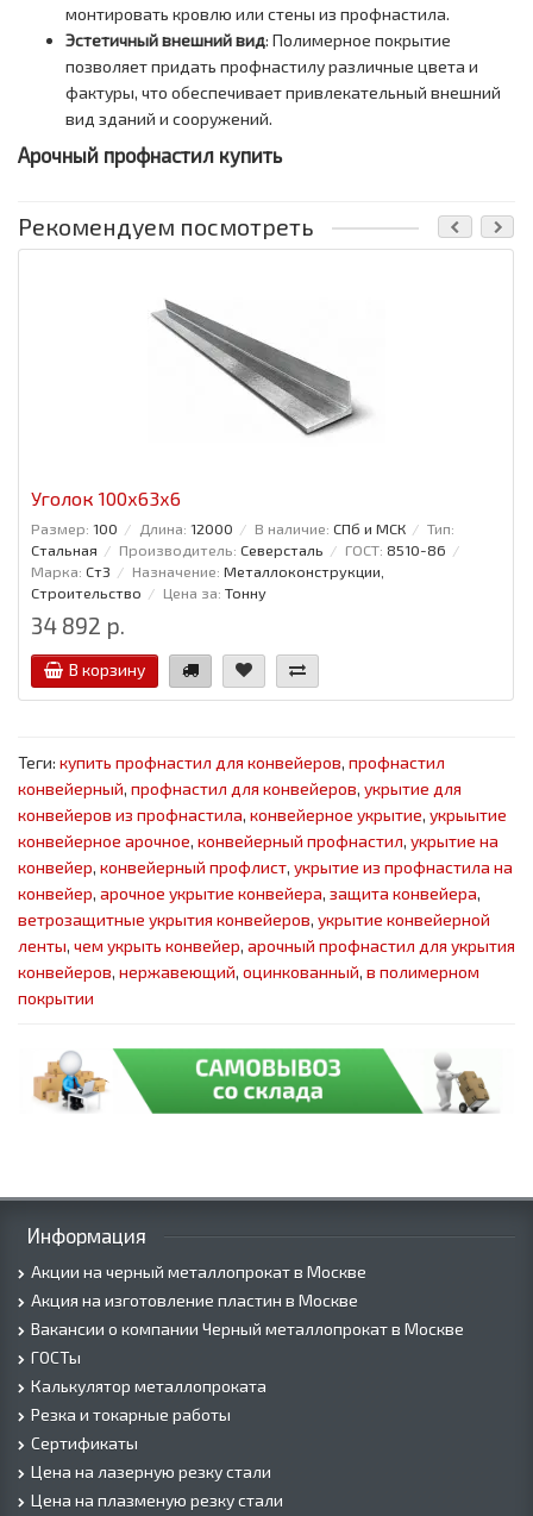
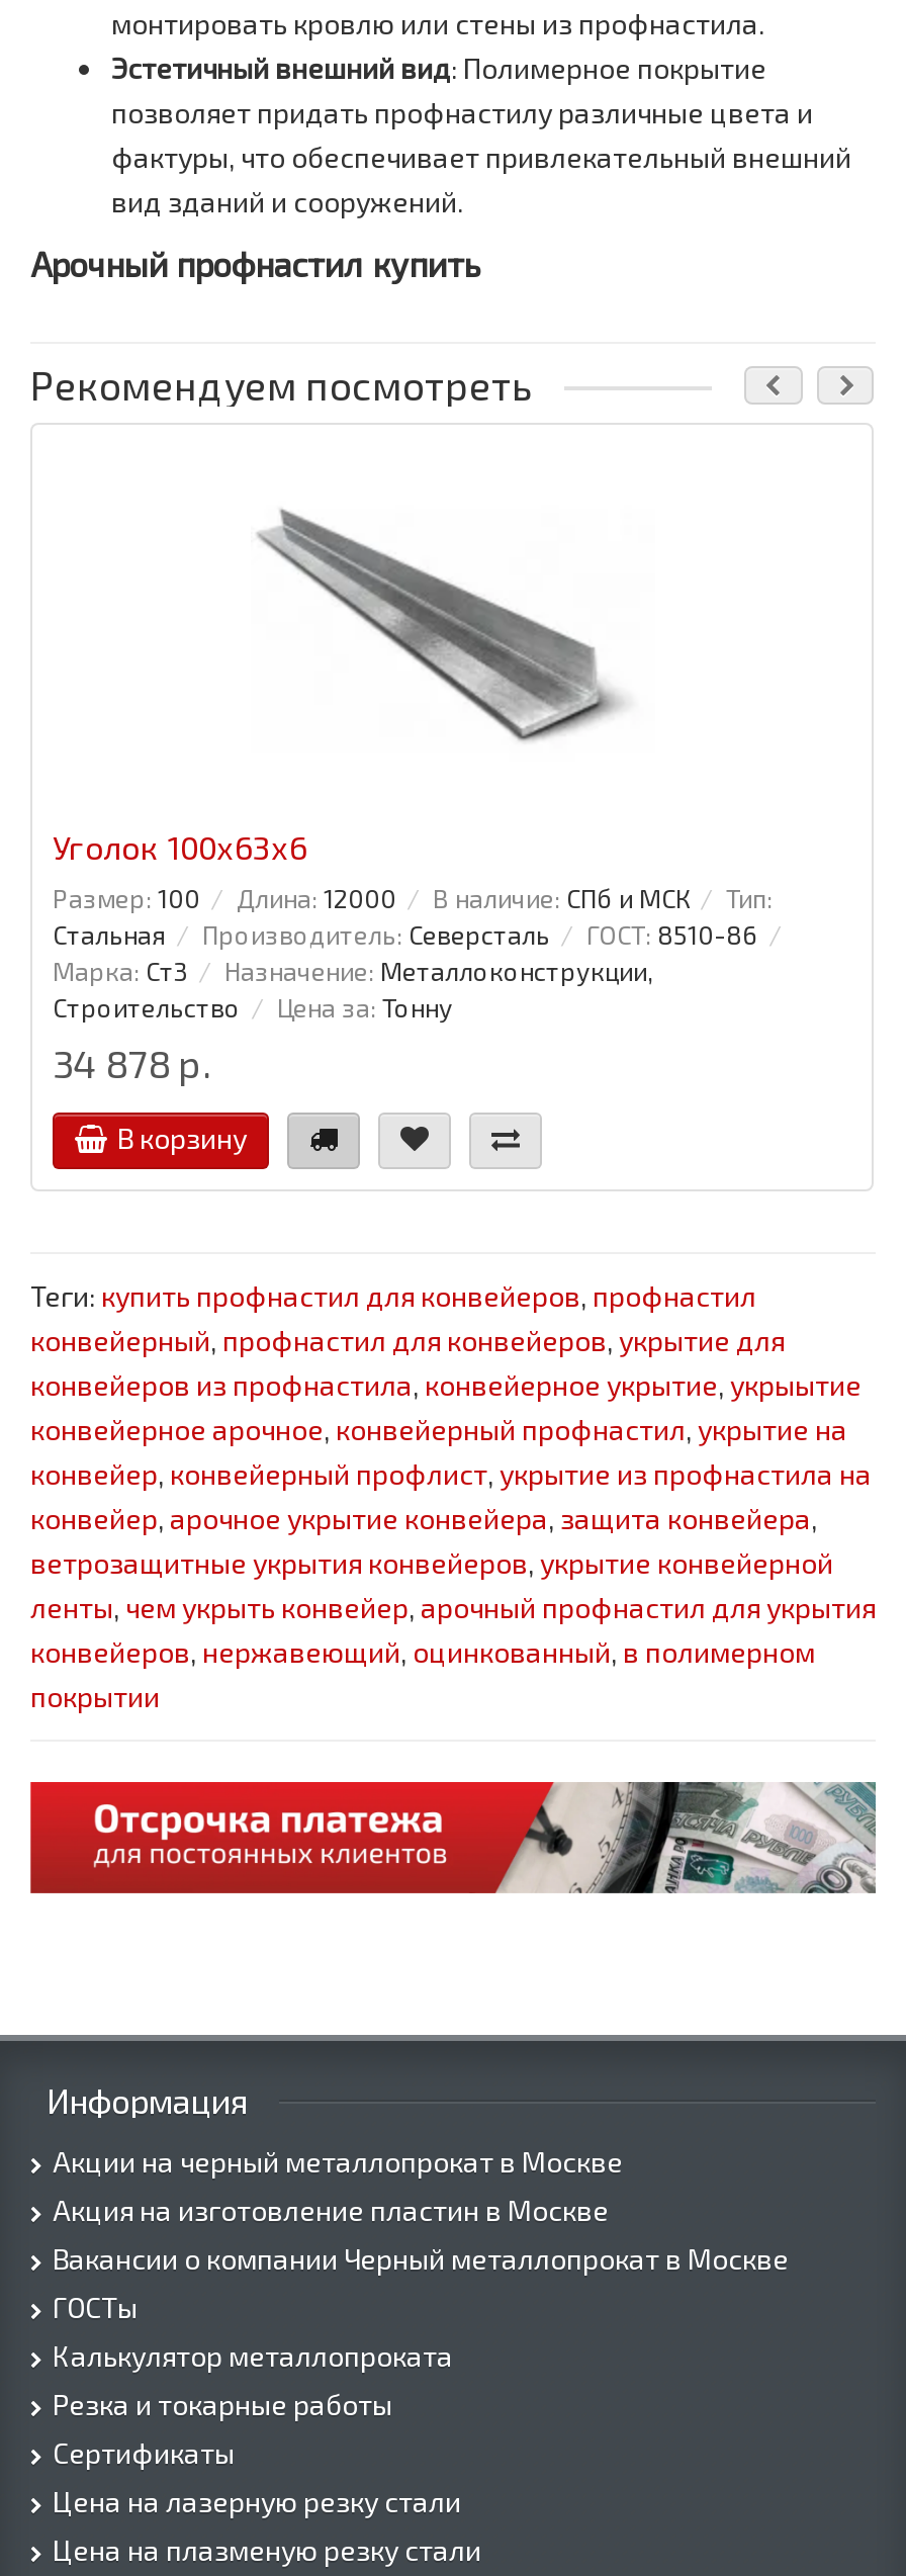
[31,612,125,639] 34 892 р. -> [53,1041,210,1087] 34 878 р.
[18,1047,515,1115] [image] -> [28,1780,878,1895] [image]

